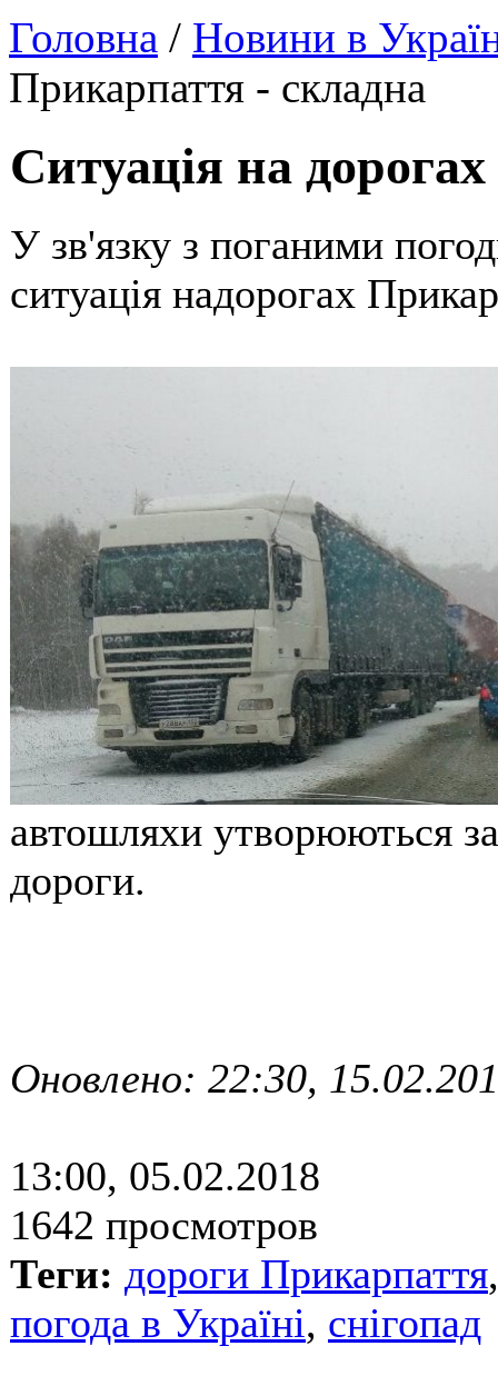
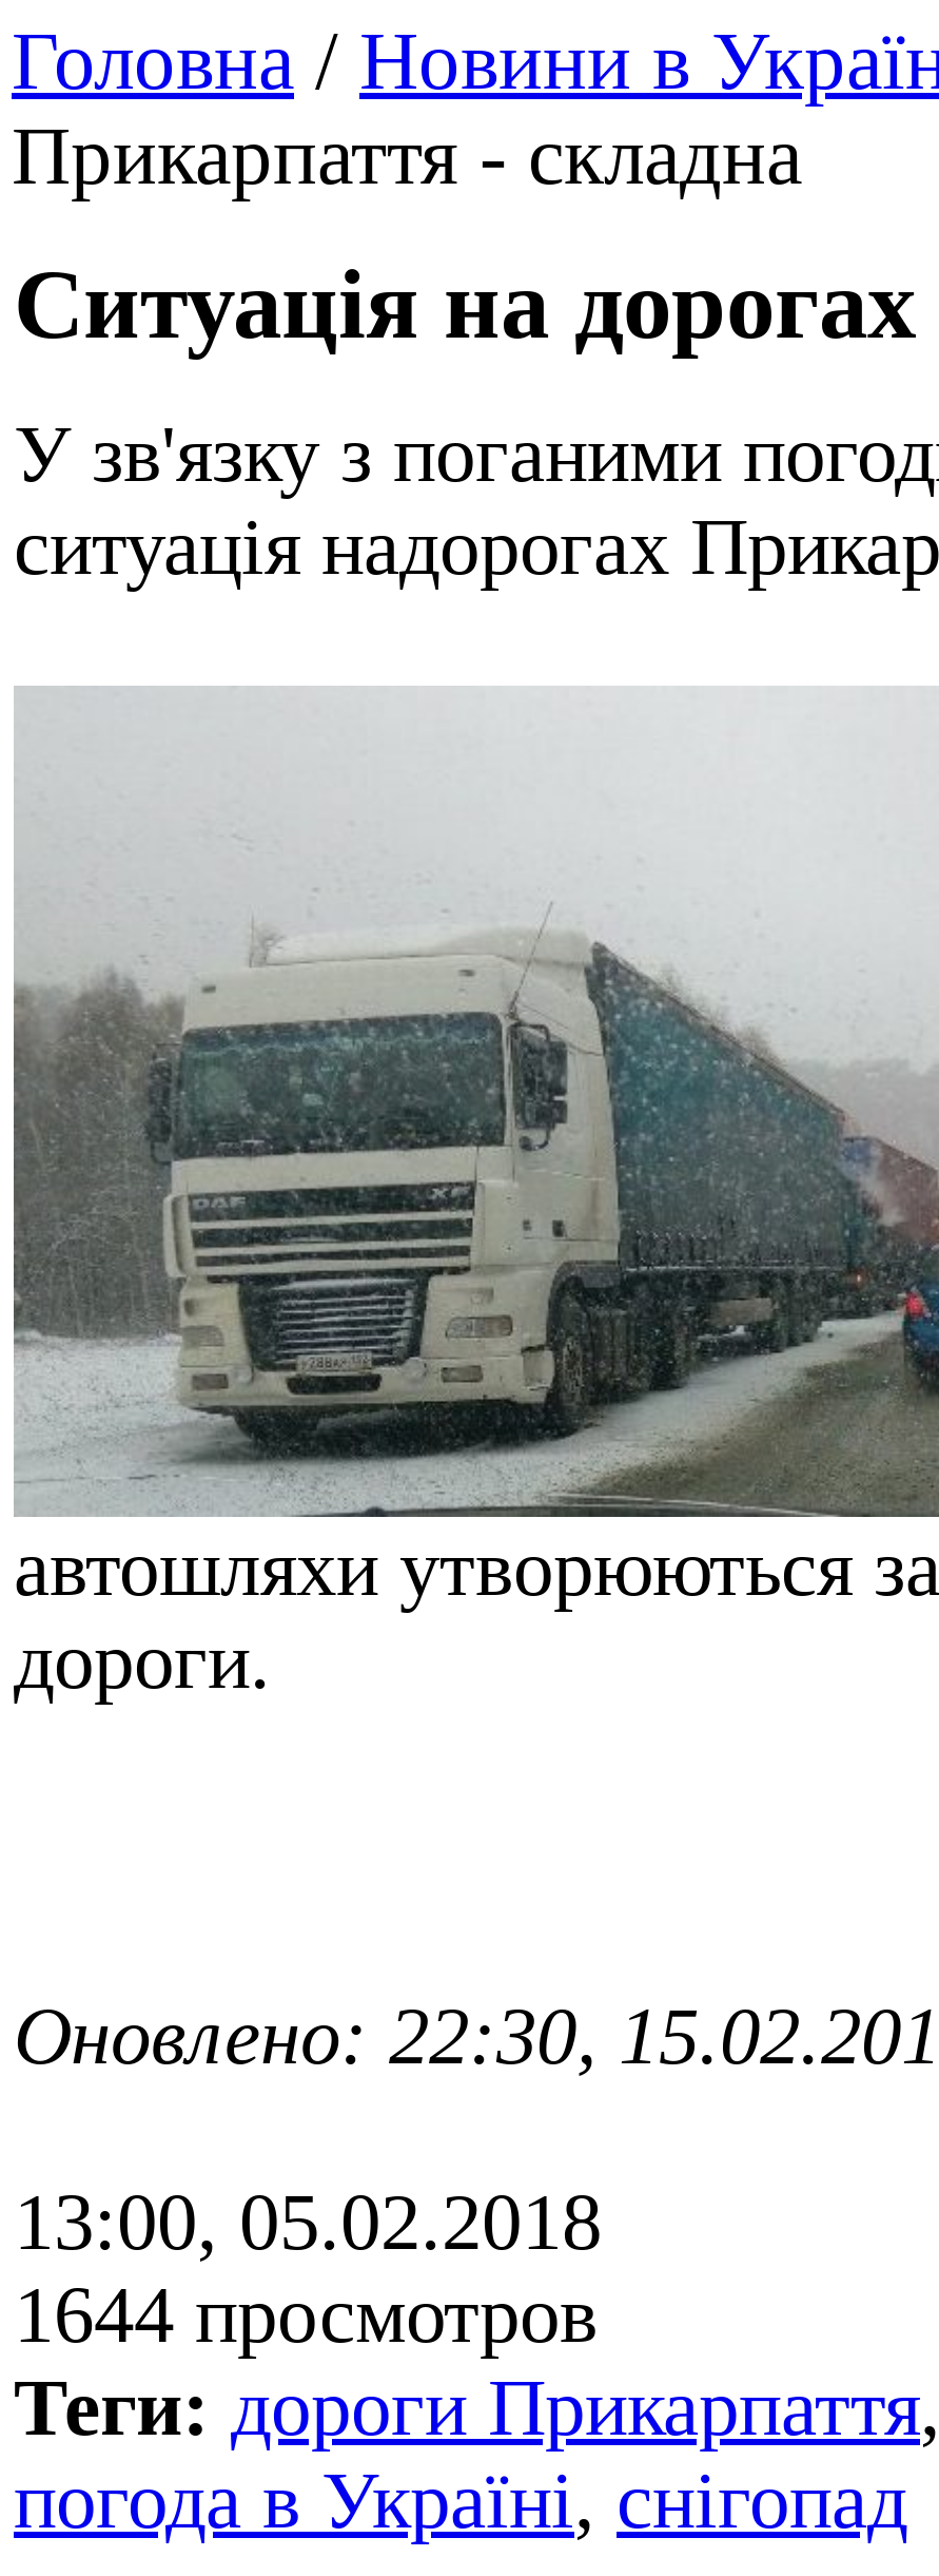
[10,1201,318,1248] 1642 просмотров -> [14,2270,598,2358] 1644 просмотров

